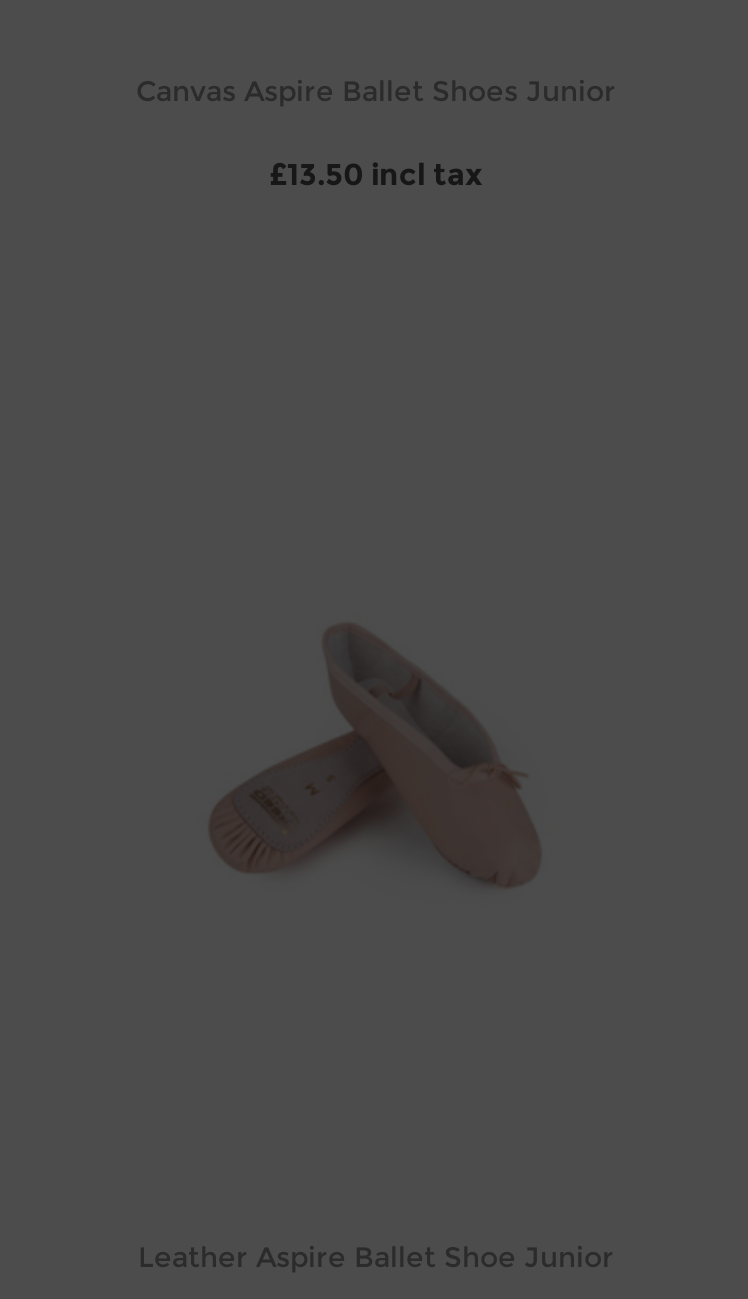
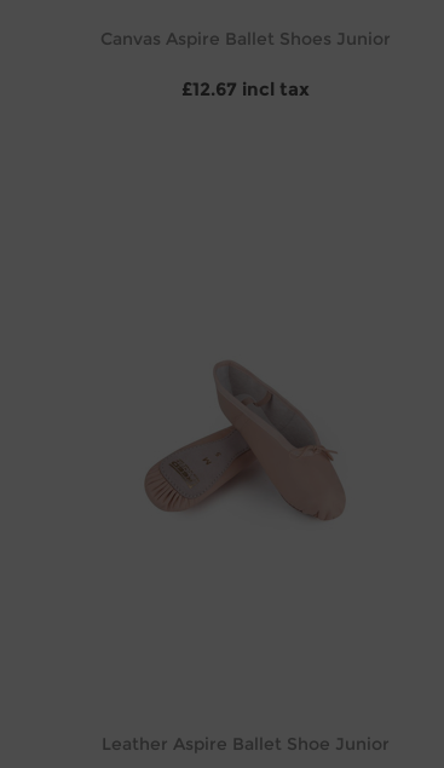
[269,154,483,192] £13.50 incl tax -> [181,77,310,100] £12.67 incl tax

